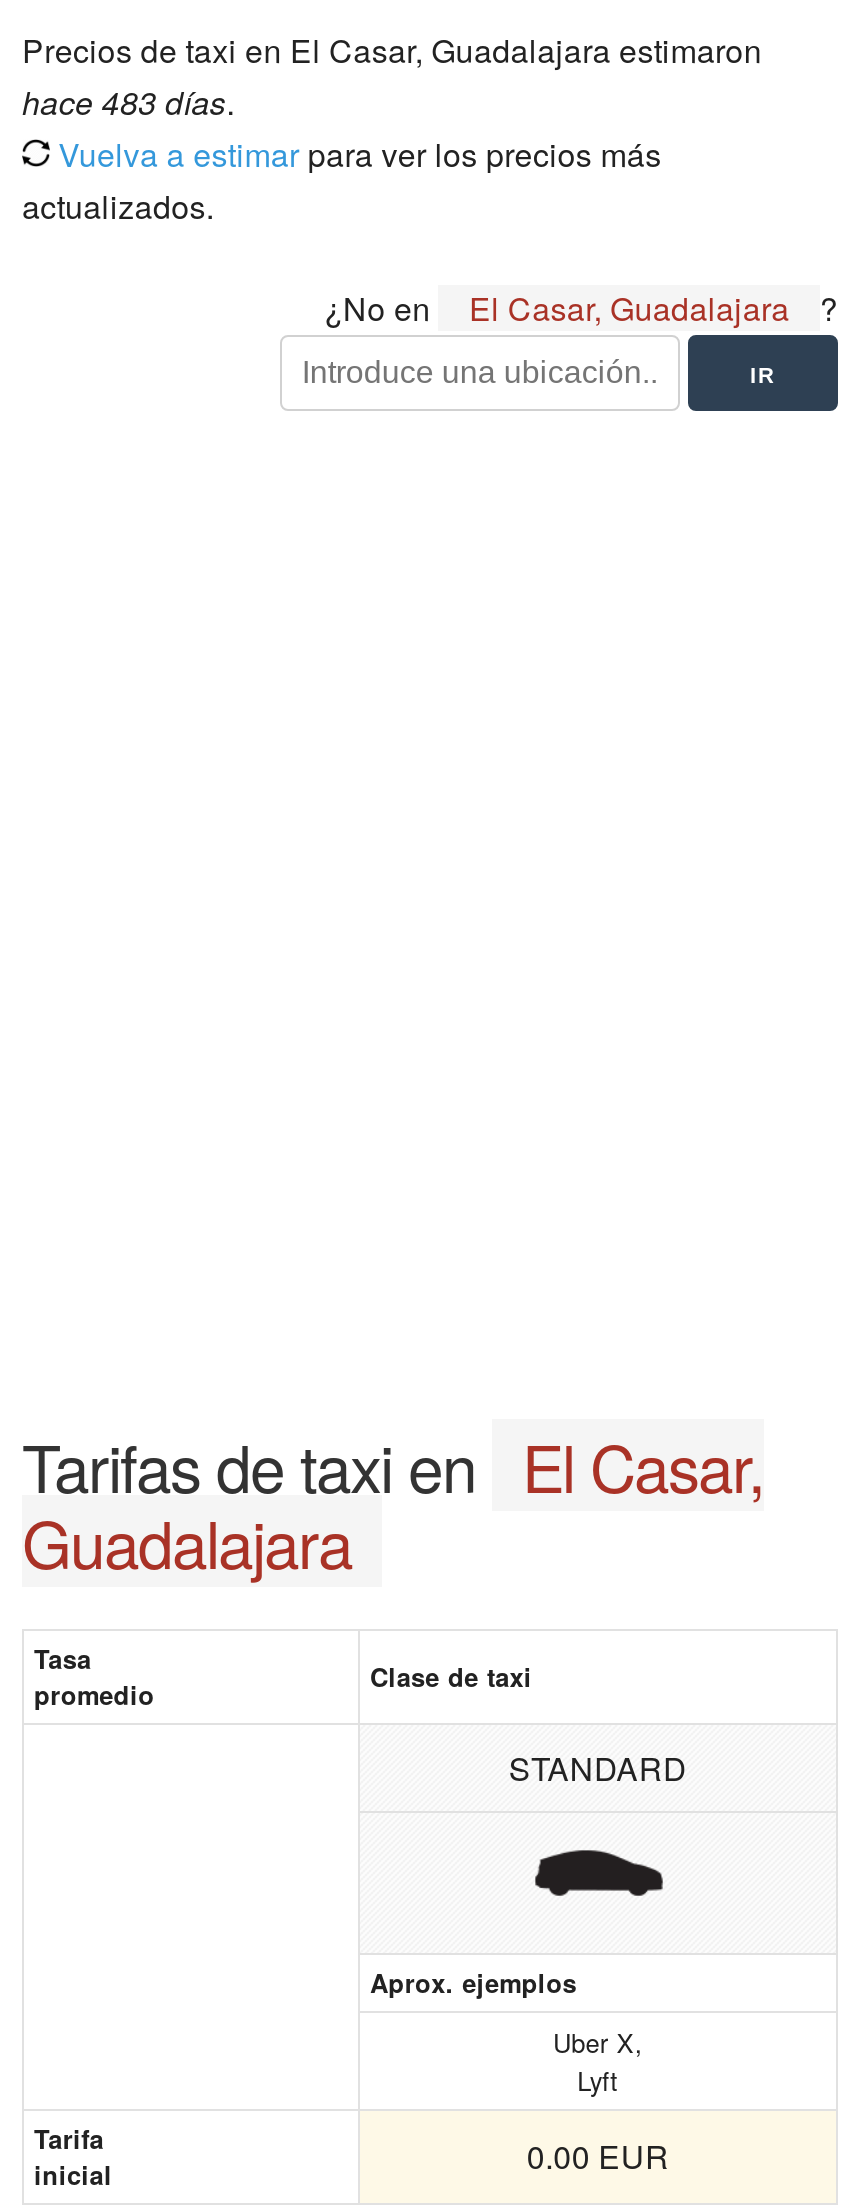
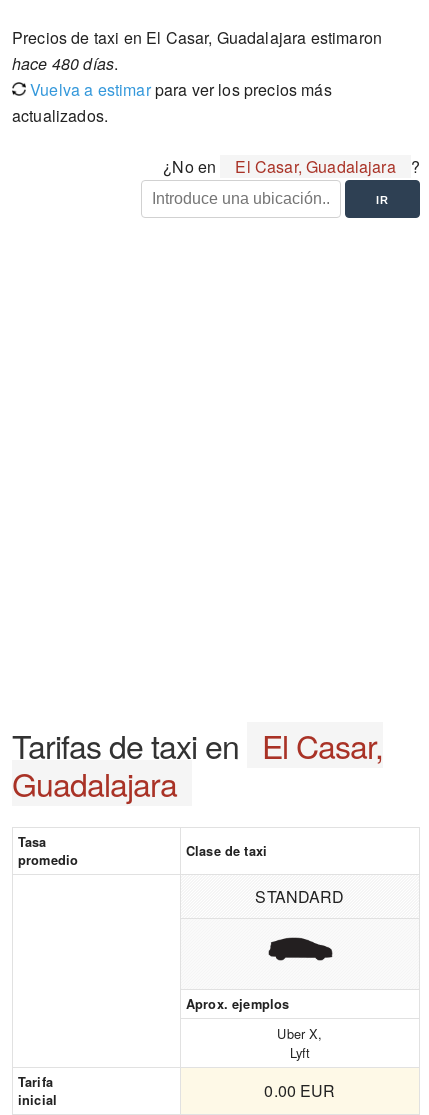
[22,79,235,125] hace 483 días. -> [12,52,118,75] hace 480 días.

